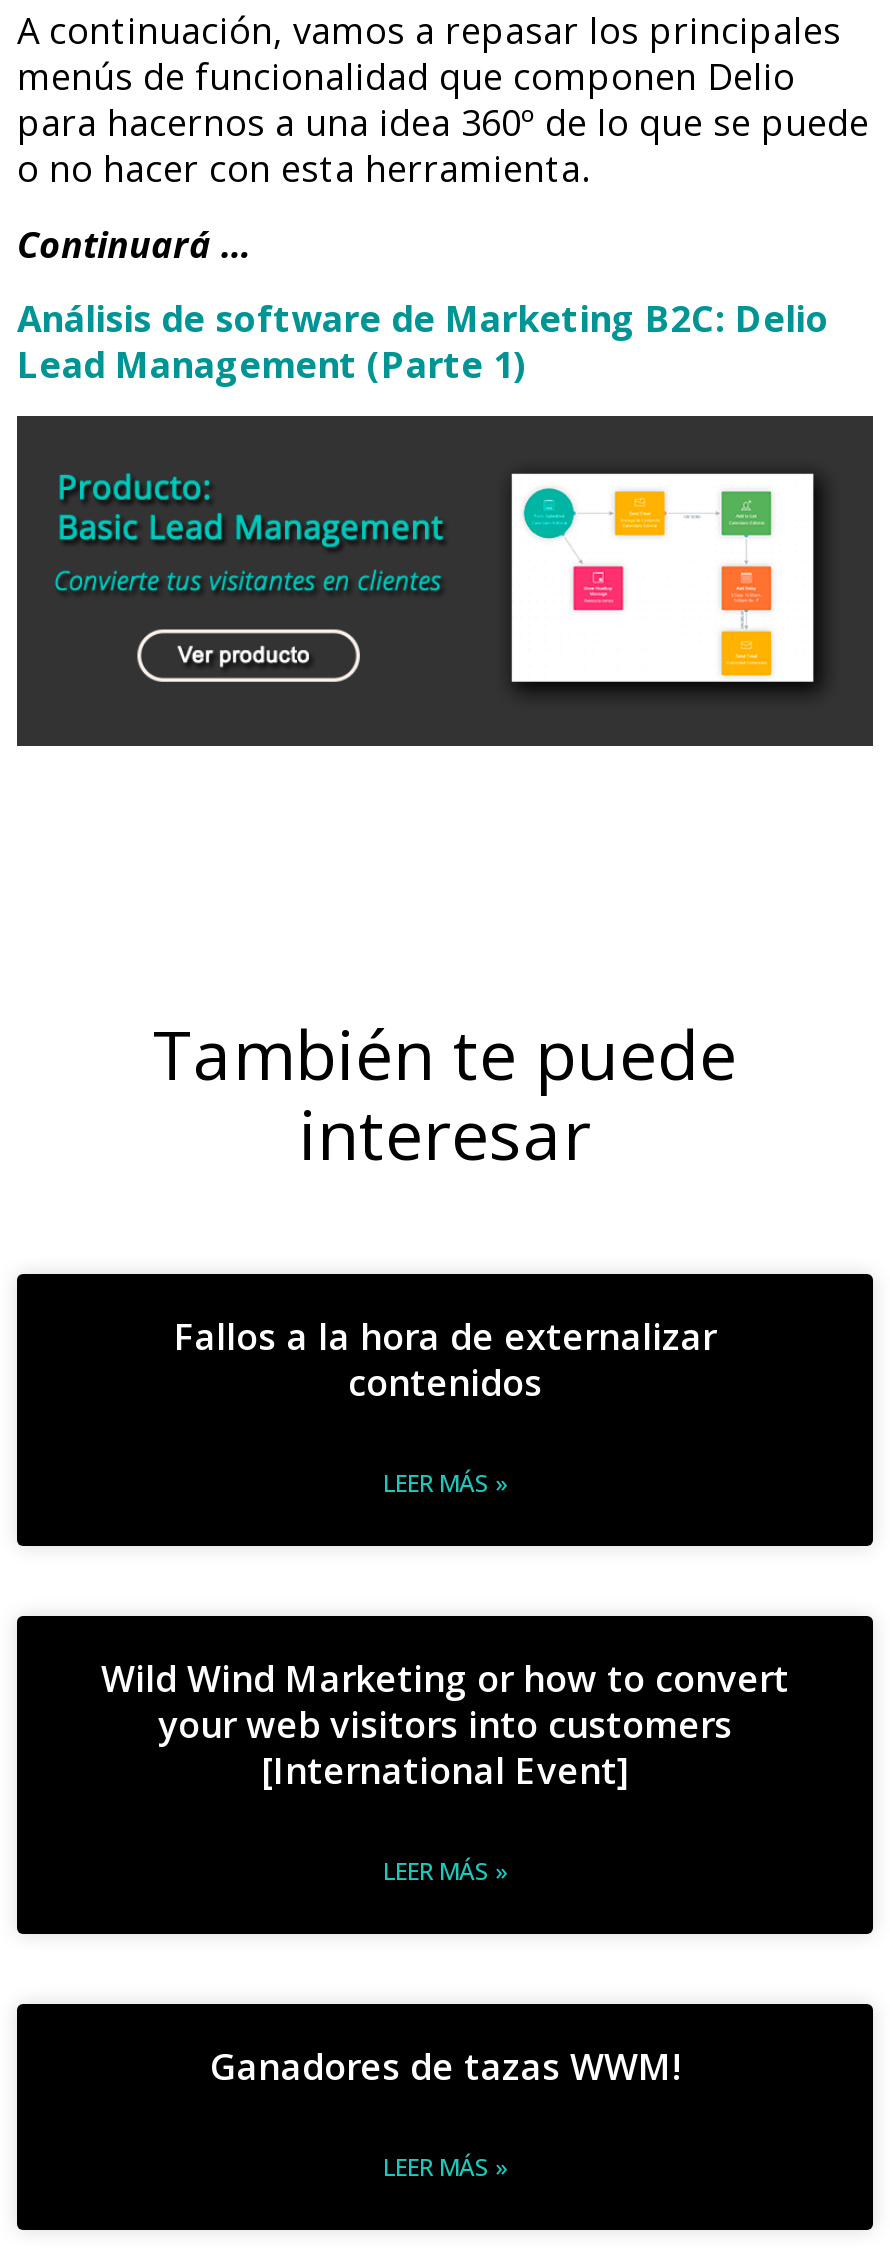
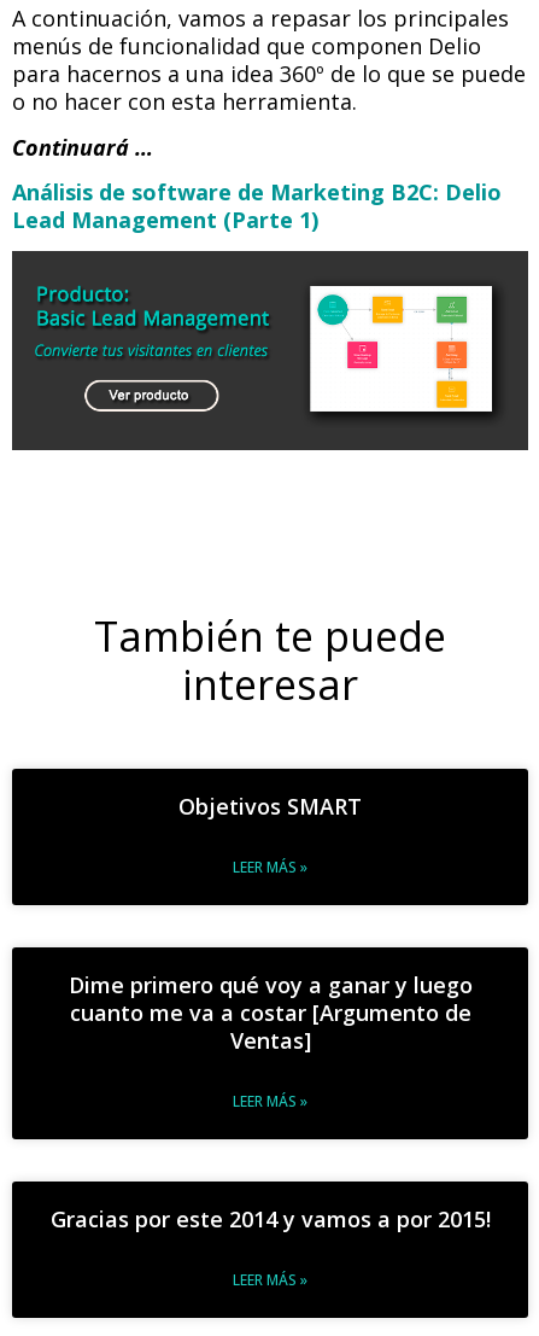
[174,1312,716,1406] Fallos a la hora de externalizar | contenidos -> [178,792,362,821] Objetivos SMART
[101,1654,789,1794] Wild Wind Marketing or how to convert | your web visitors into customers | [International Event] -> [68,971,472,1055] Dime primero qué voy a ganar y luego | cuanto me va a costar [Argumento de | Ventas]
[210,2042,680,2090] Ganadores de tazas WWM! -> [50,1205,490,1234] Gracias por este 2014 y vamos a por 2015!

